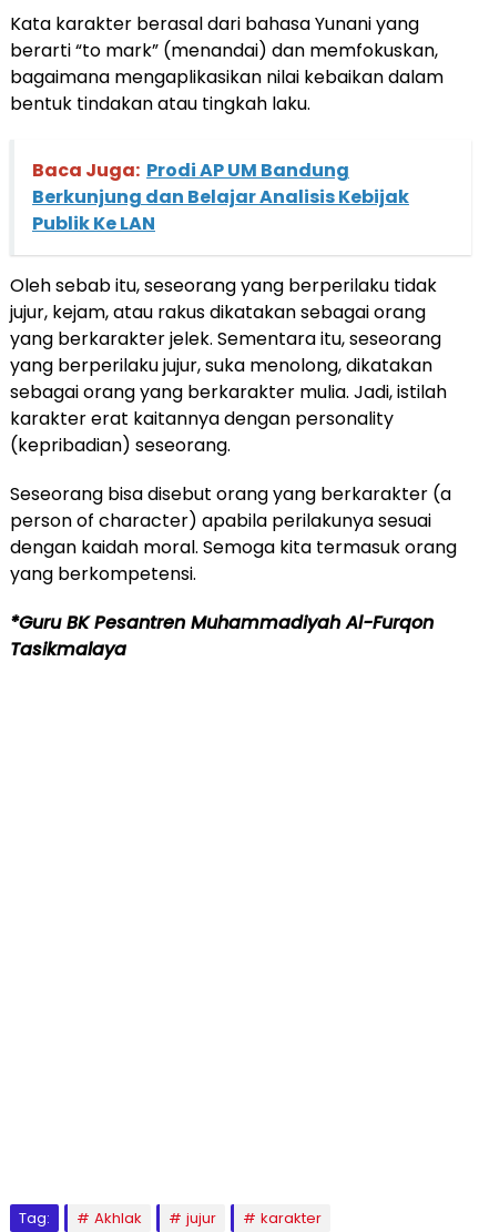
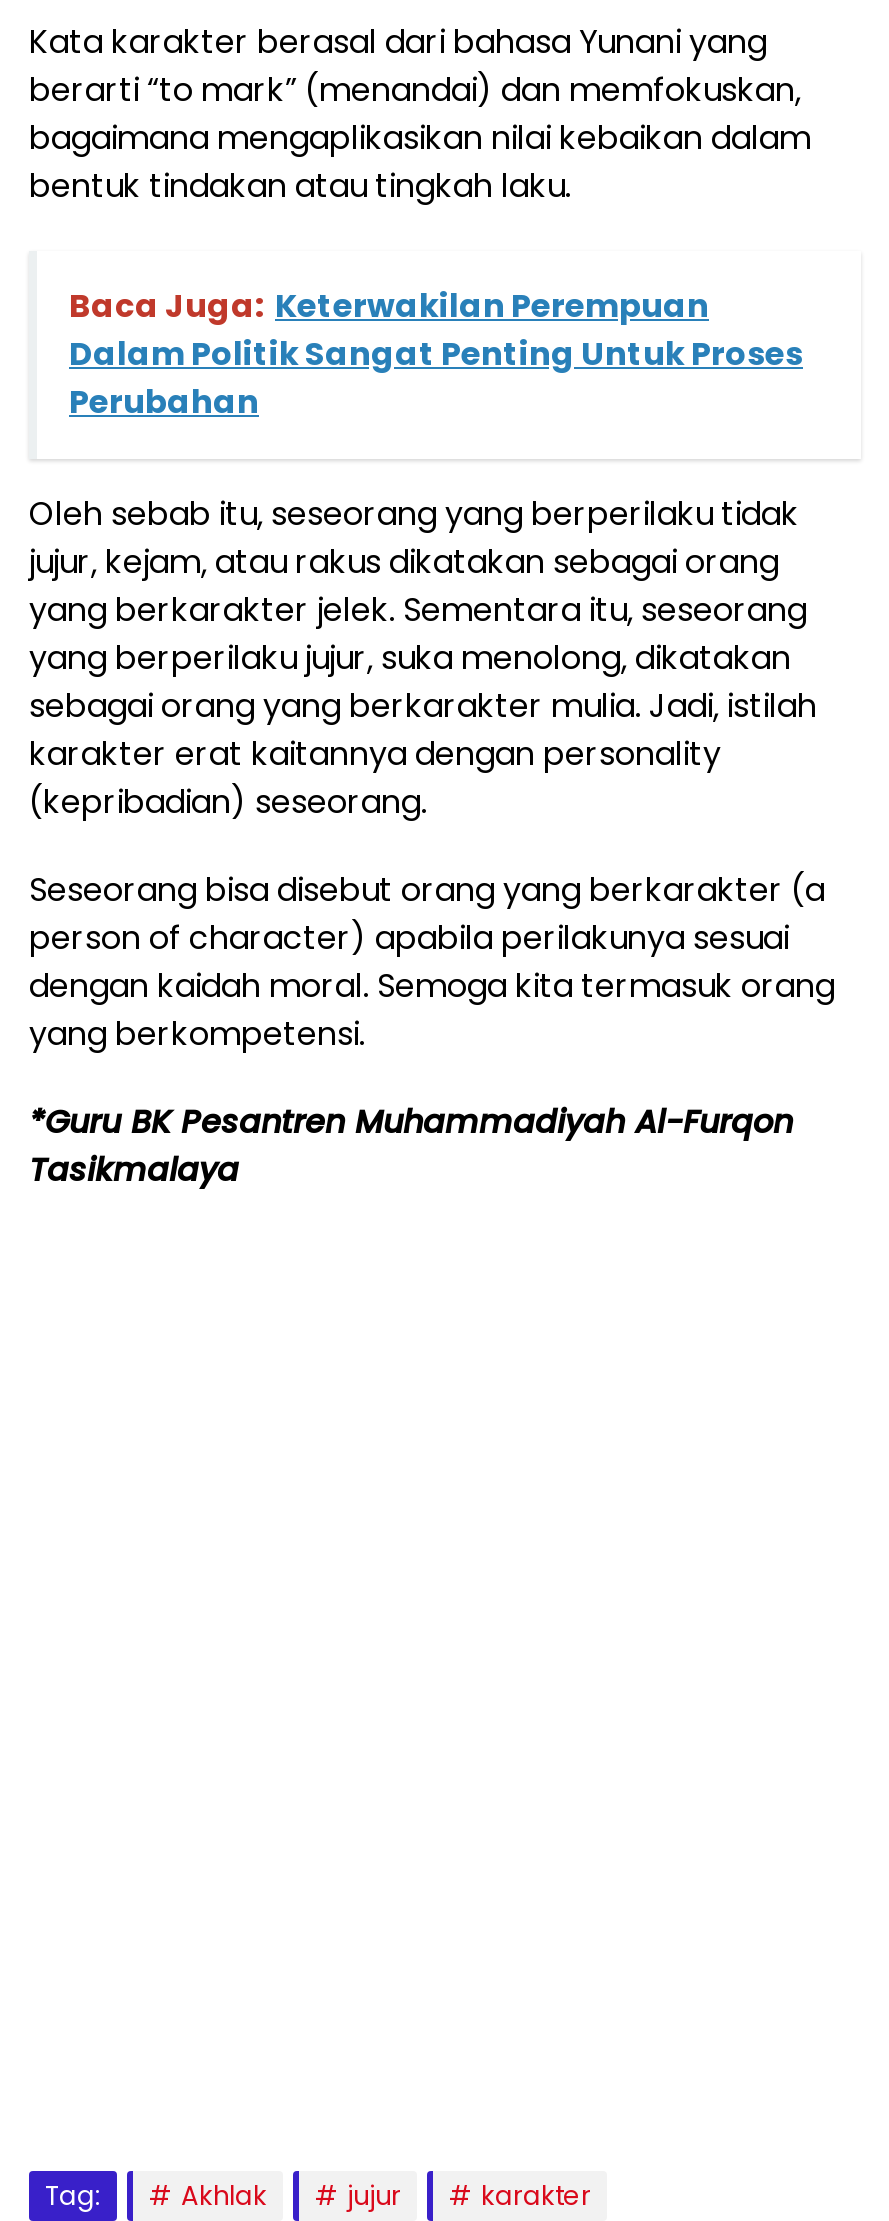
[32,158,409,237] Baca Juga: Prodi AP UM Bandung | Berkunjung dan Belajar Analisis Kebijak | Publik Ke LAN -> [69,284,803,426] Baca Juga: Keterwakilan Perempuan | Dalam Politik Sangat Penting Untuk Proses | Perubahan

